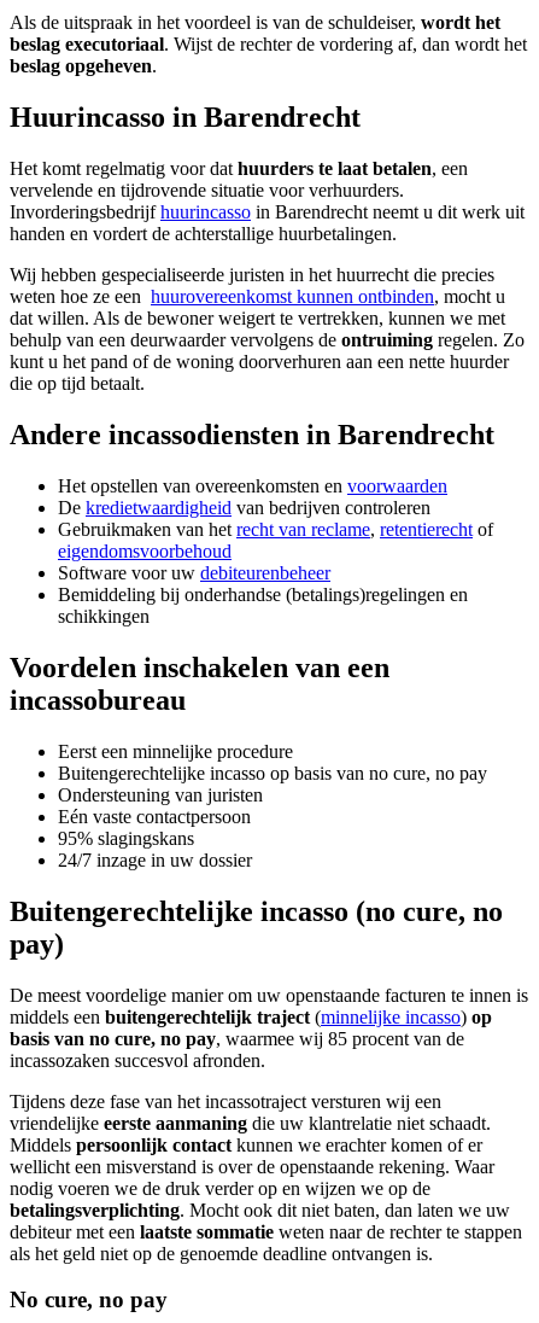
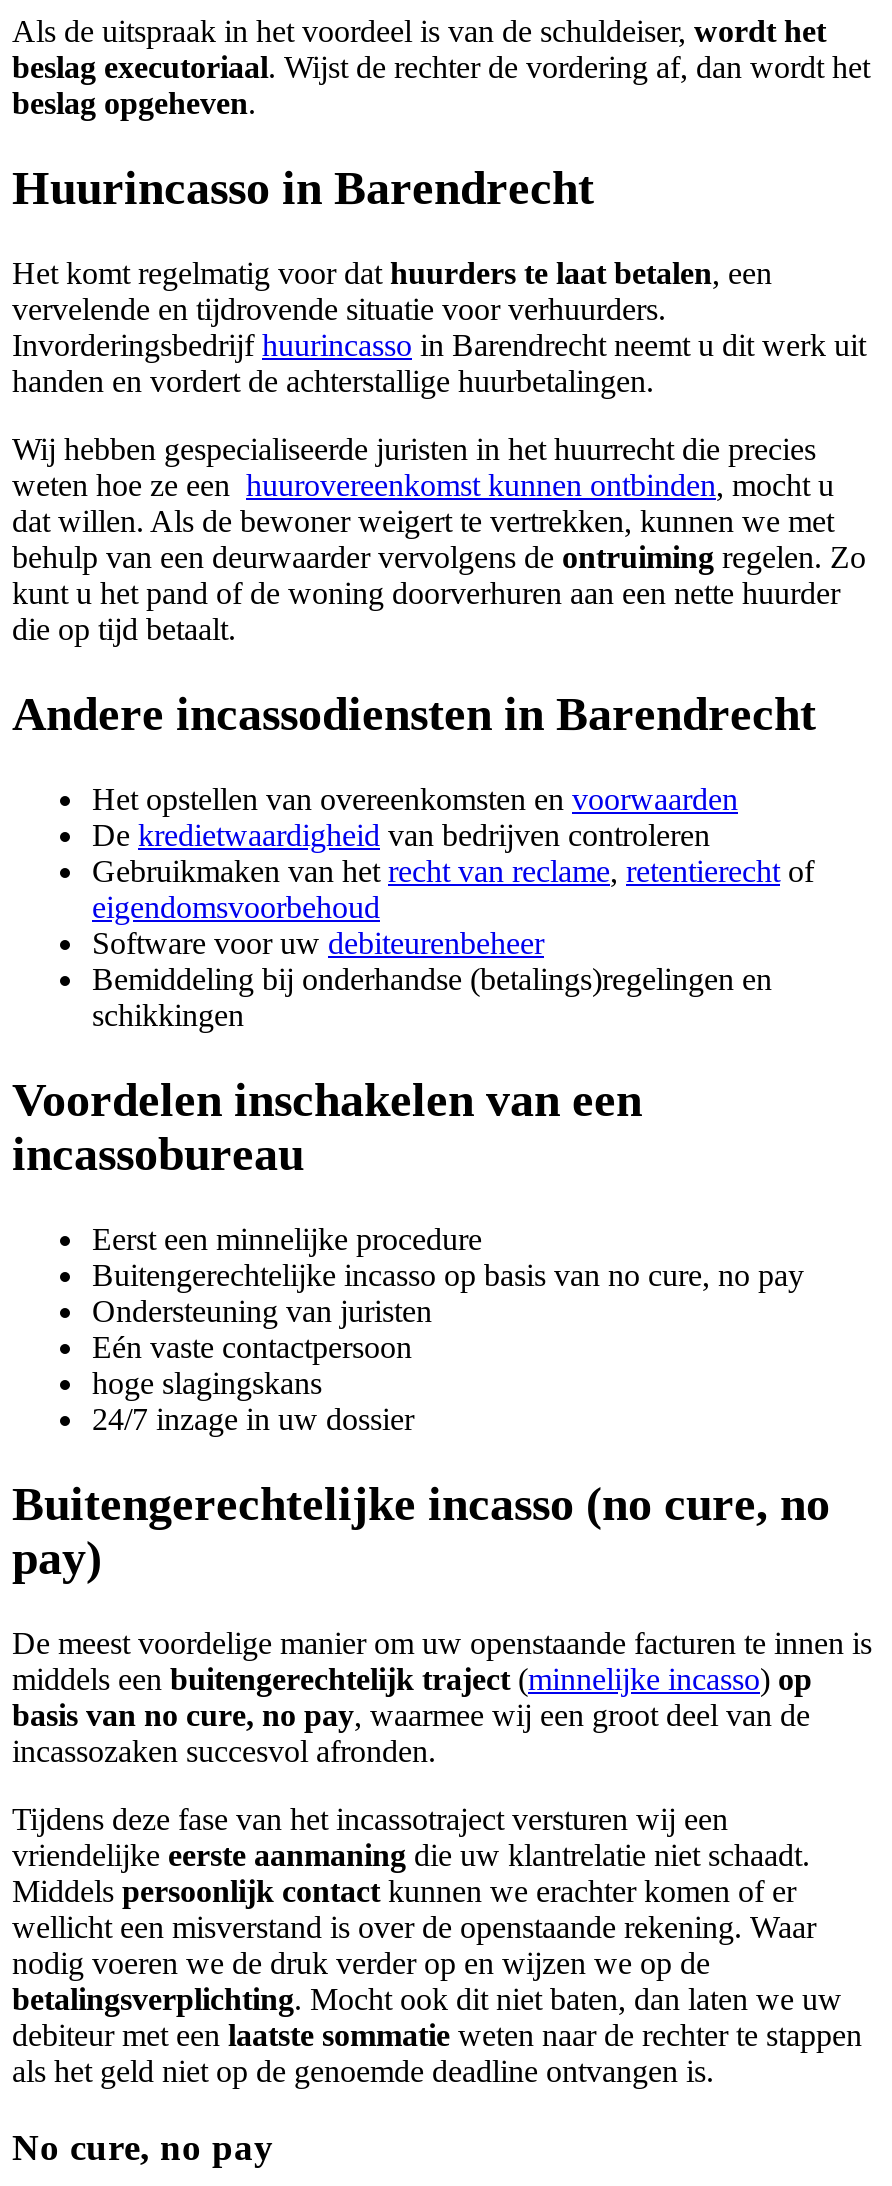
[58,828,194,848] 95% slagingskans -> [92,1366,322,1400] hoge slagingskans
[10,1028,464,1049] basis van no cure, no pay, waarmee wij 85 procent van de -> [12,1697,810,1731] basis van no cure, no pay, waarmee wij een groot deel van de

